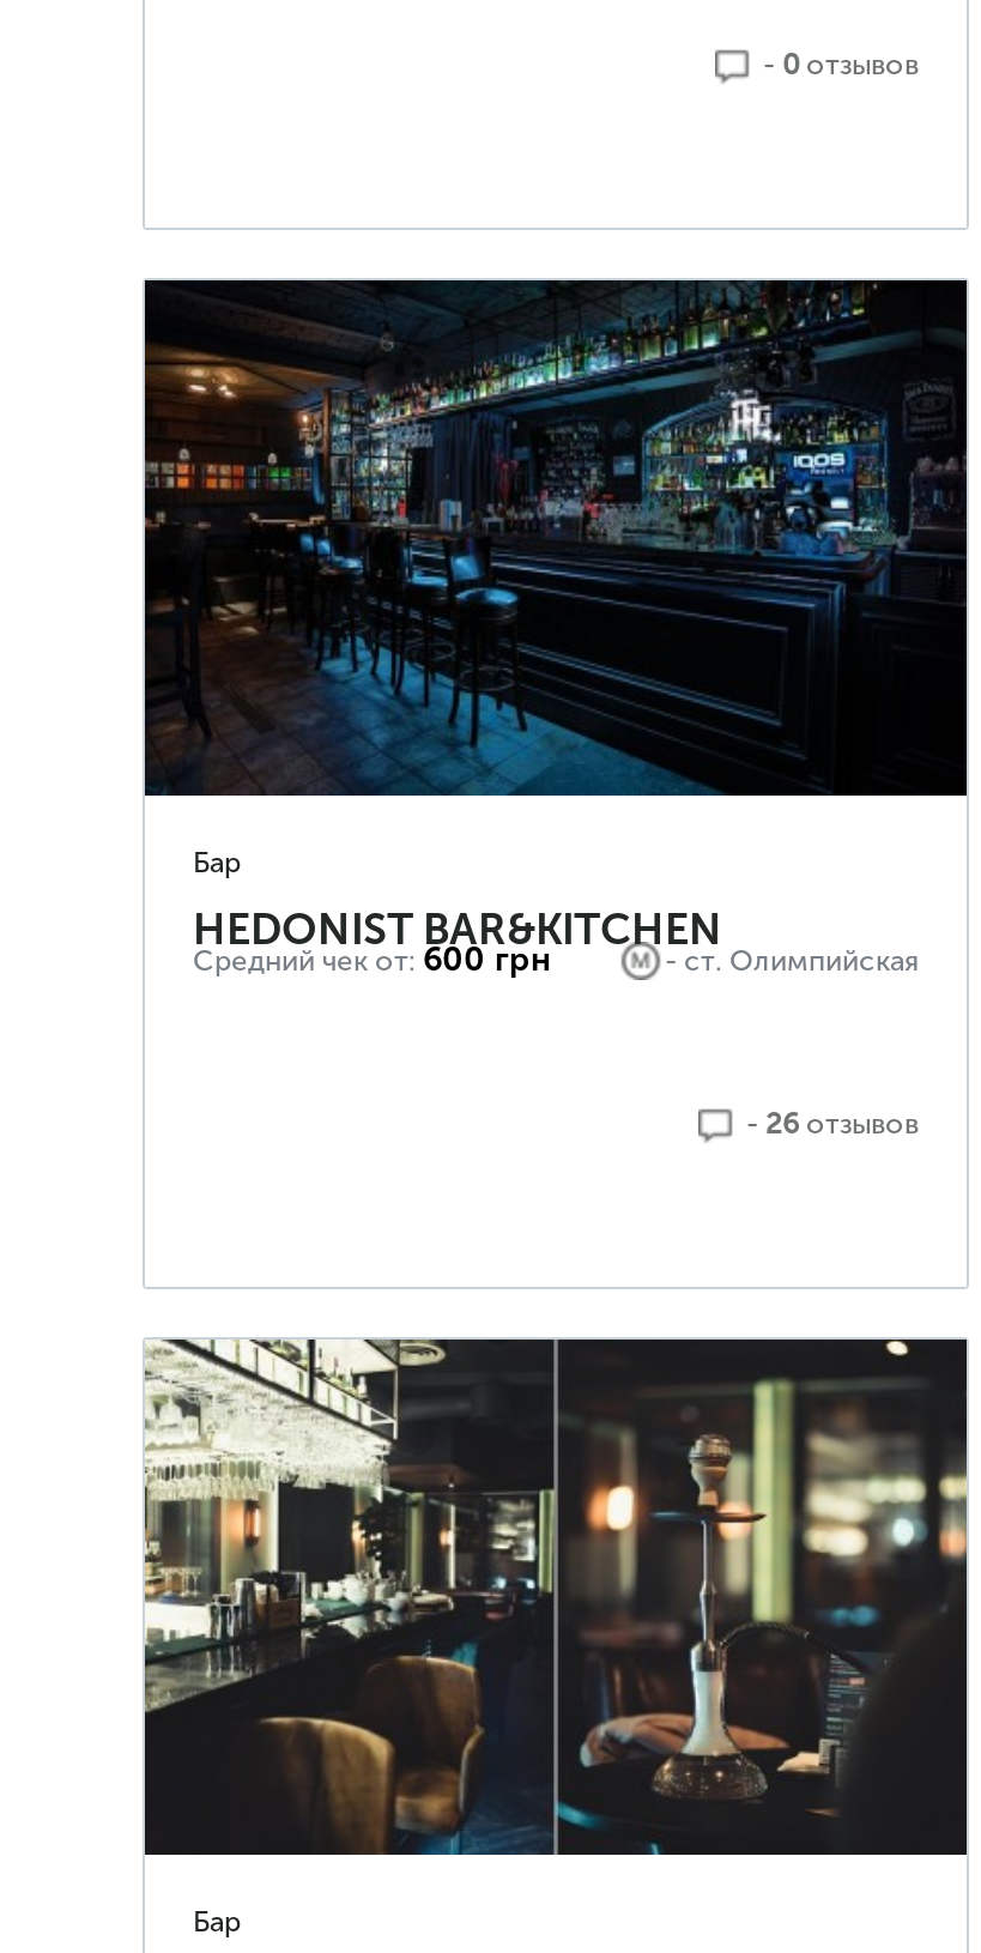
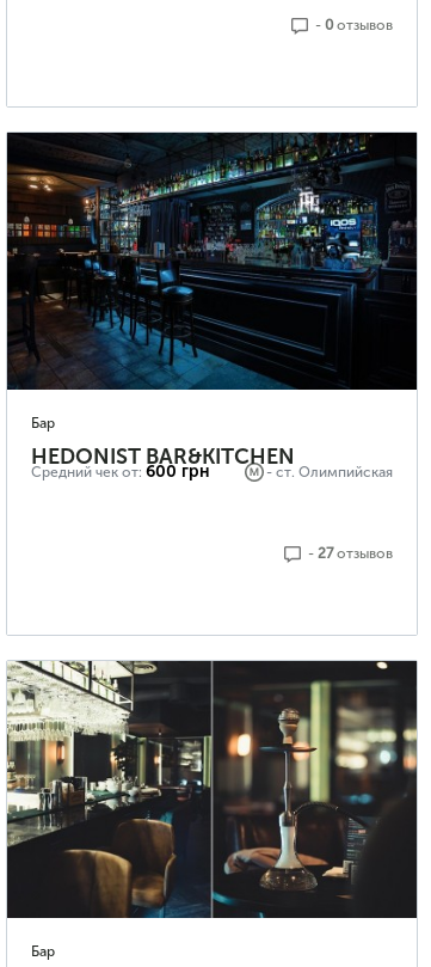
[746,1107,919,1141] - 26 отзывoв -> [308,545,393,562] - 27 отзывoв

